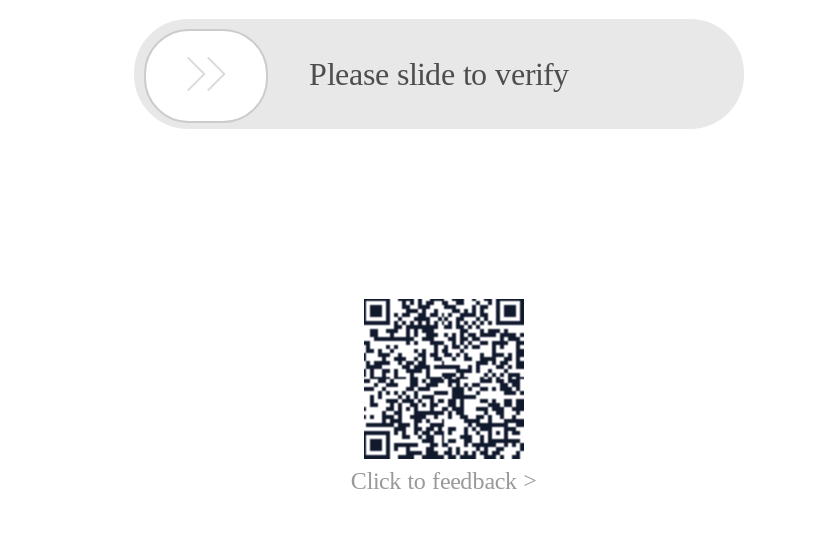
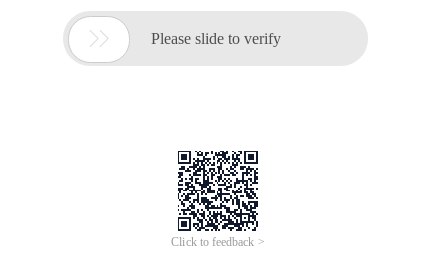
[364,299,524,461] [image] -> [178,151,257,232] [image]

